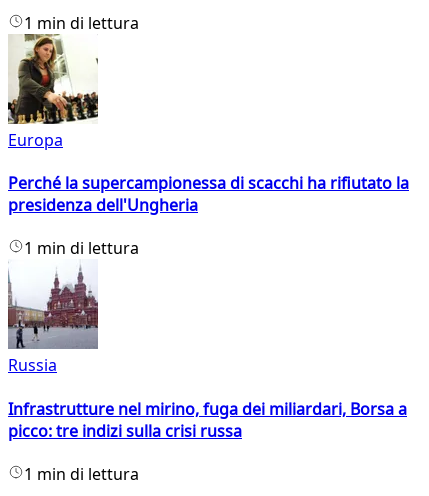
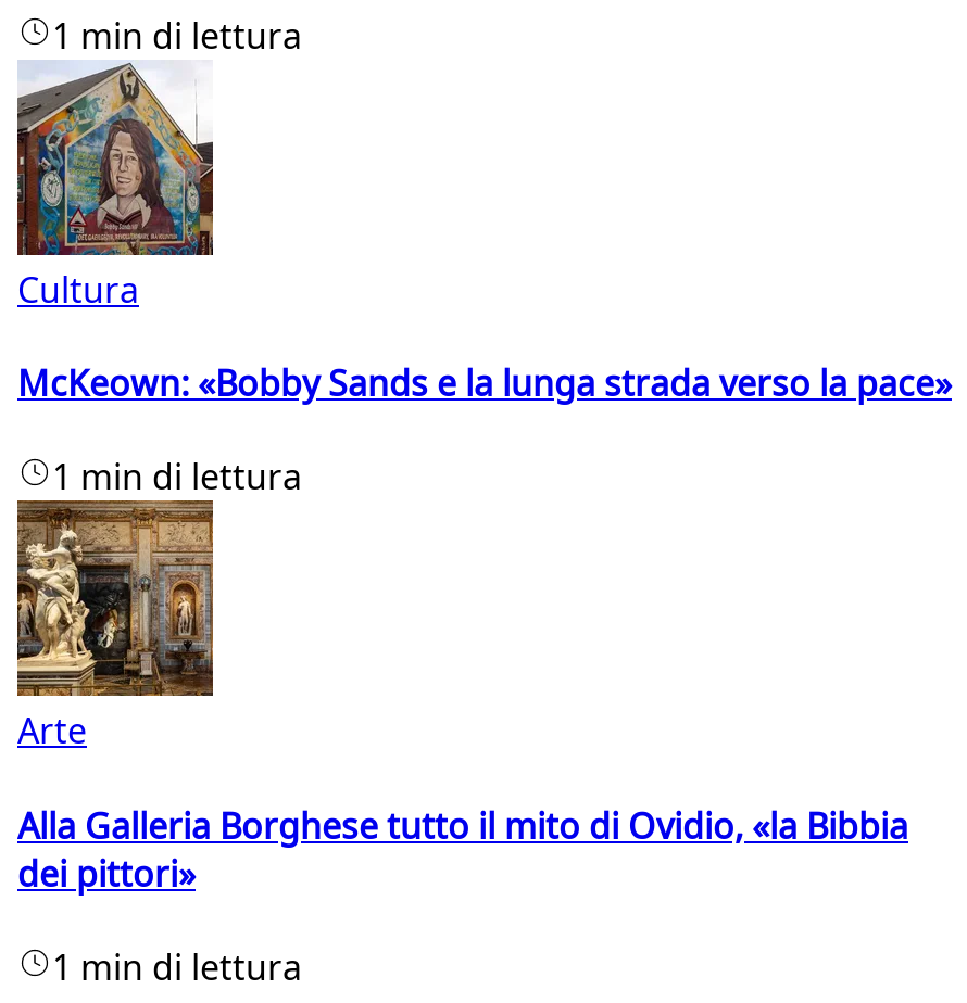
[8,36,99,151] [image] | Europa -> [15,64,215,313] [image] | Cultura
[8,172,409,216] Perché la supercampionessa di scacchi ha rifiutato la | presidenza dell'Ungheria -> [17,359,952,407] McKeown: «Bobby Sands e la lunga strada verso la pace»
[7,259,99,376] [image] | Russia -> [15,498,215,755] [image] | Arte
[8,397,407,441] Infrastrutture nel mirino, fuga dei miliardari, Borsa a | picco: tre indizi sulla crisi russa -> [17,801,908,897] Alla Galleria Borghese tutto il mito di Ovidio, «la Bibbia | dei pittori»

